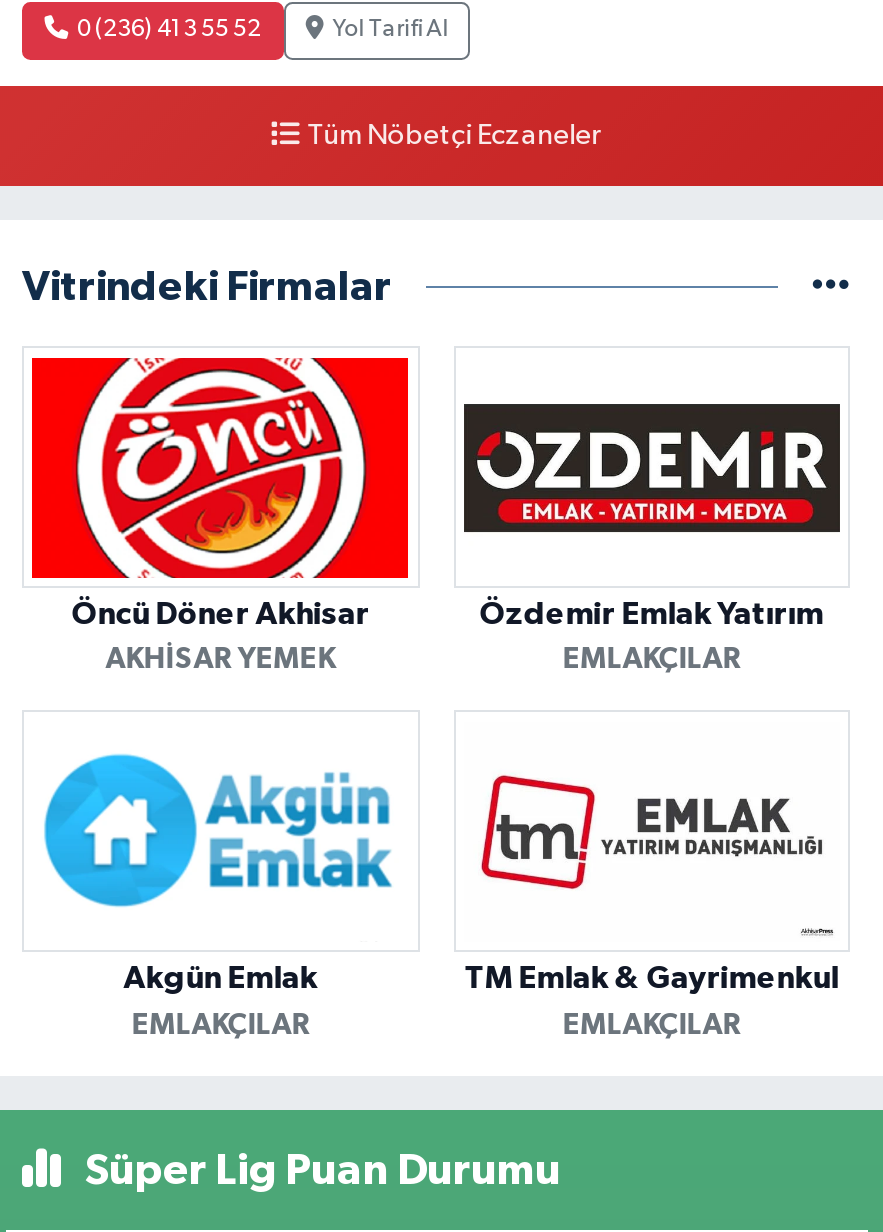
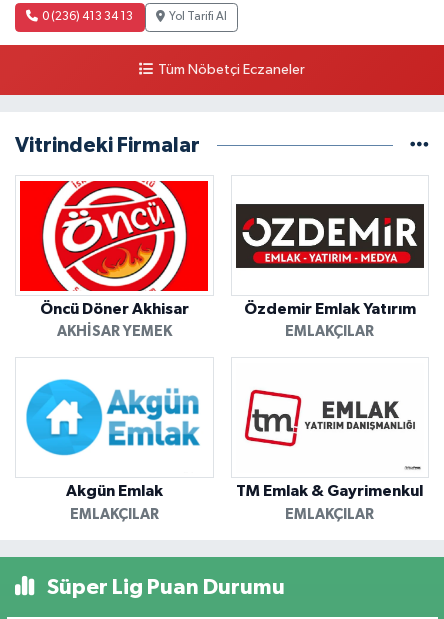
[77,17,261,41] 0 (236) 413 55 52 -> [42,11,133,23] 0 (236) 413 34 13

